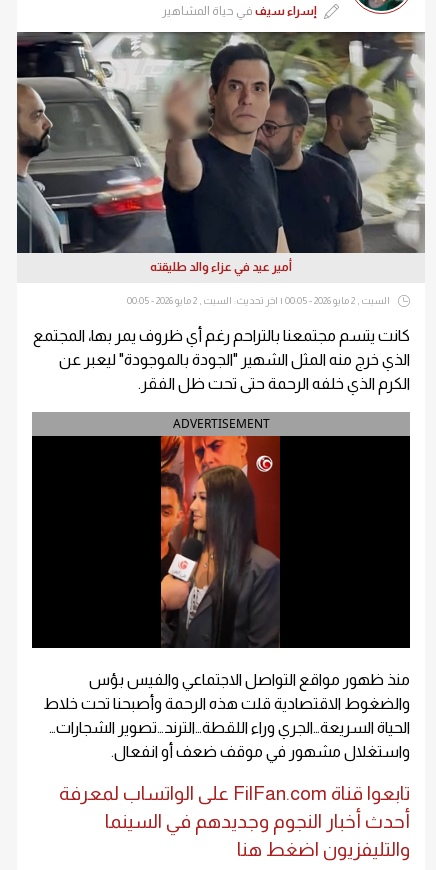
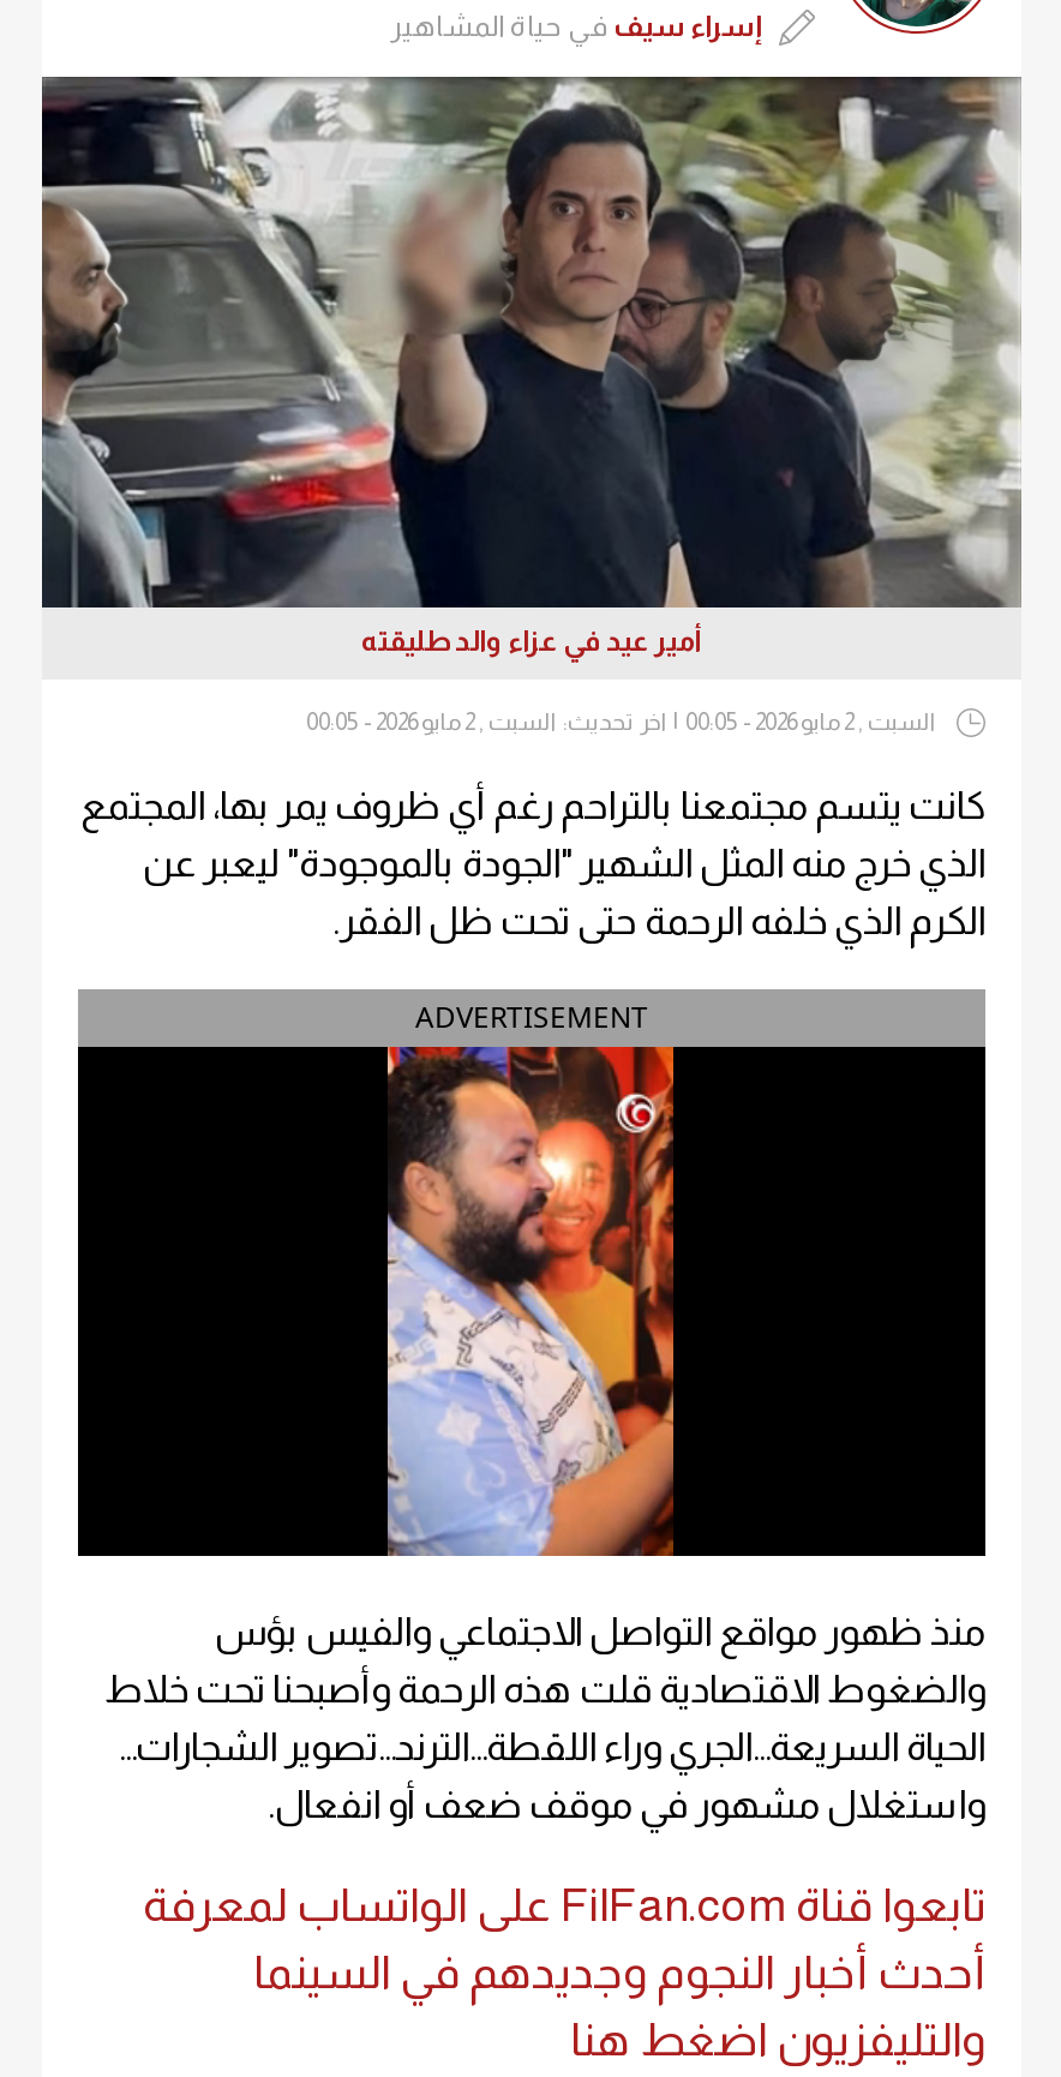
[160,435,280,649] [image] -> [385,1045,676,1558] [image]

